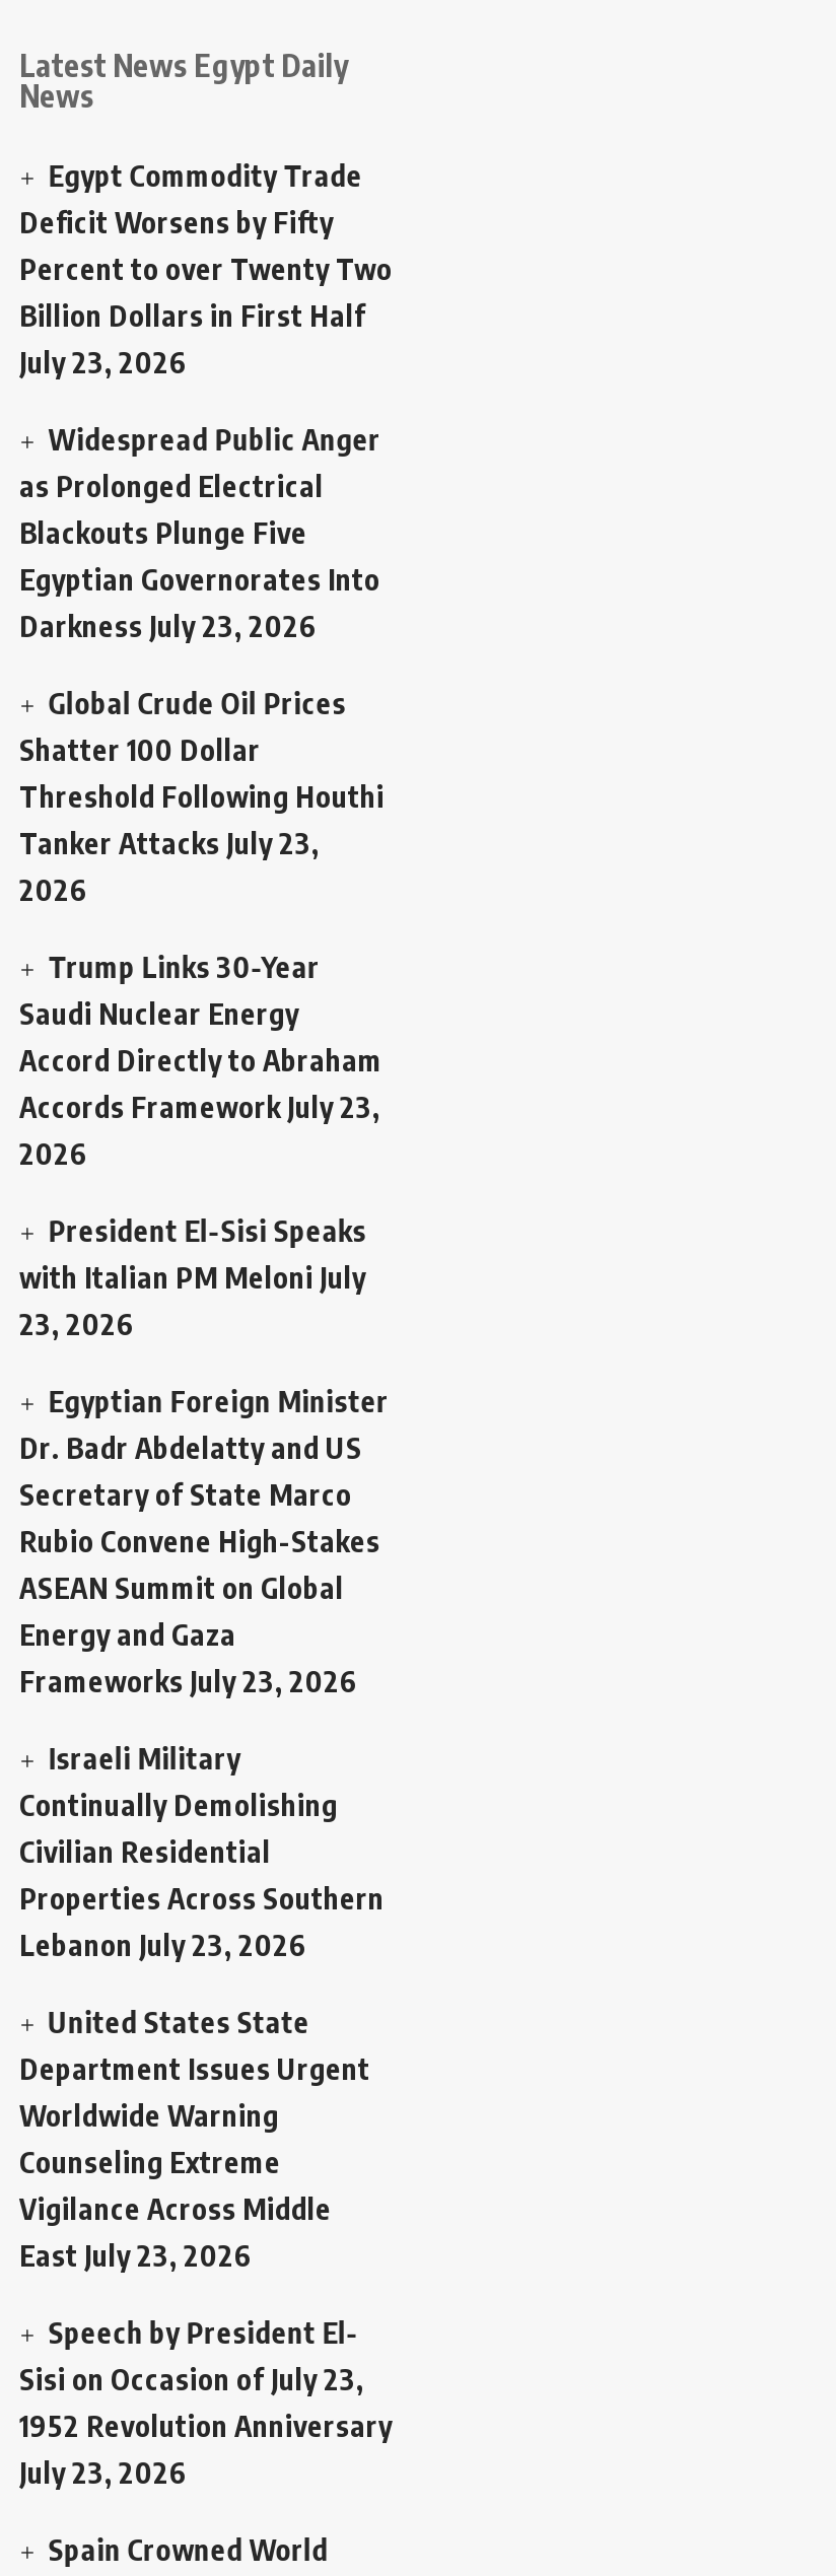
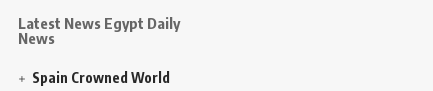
[19,159,393,2490] Egypt Commodity Trade | Deficit Worsens by Fifty | Percent to over Twenty Two | Billion Dollars in First Half | July 23, 2026 | Widespread Public Anger | as Prolonged Electrical | Blackouts Plunge Five | Egyptian Governorates Into | Darkness July 23, 2026 | Global Crude Oil Prices | Shatter 100 Dollar | Threshold Following Houthi | Tanker Attacks July 23, | 2026 | Trump Links 30-Year | Saudi Nuclear Energy | Accord Directly to Abraham | Accords Framework July 23, | 2026 | President El-Sisi Speaks | with Italian PM Meloni July | 23, 2026 | Egyptian Foreign Minister | Dr. Badr Abdelatty and US | Secretary of State Marco | Rubio Convene High-Stakes | ASEAN Summit on Global | Energy and Gaza | Frameworks July 23, 2026 | Israeli Military | Continually Demolishing | Civilian Residential | Properties Across Southern | Lebanon July 23, 2026 | United States State | Department Issues Urgent | Worldwide Warning | Counseling Extreme | Vigilance Across Middle | East July 23, 2026 | Speech by President El- | Sisi on Occasion of July 23, | 1952 Revolution Anniversary | July 23, 2026 -> none

